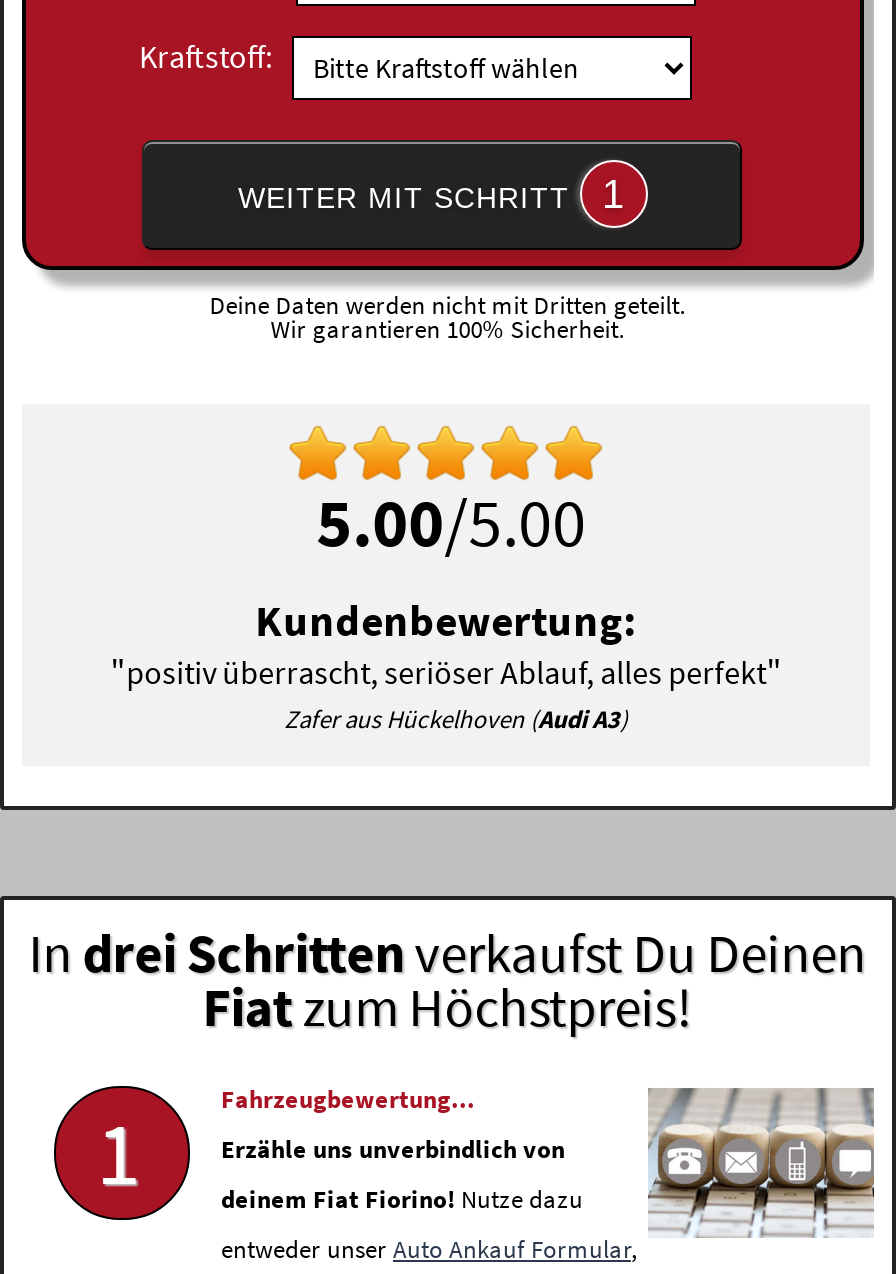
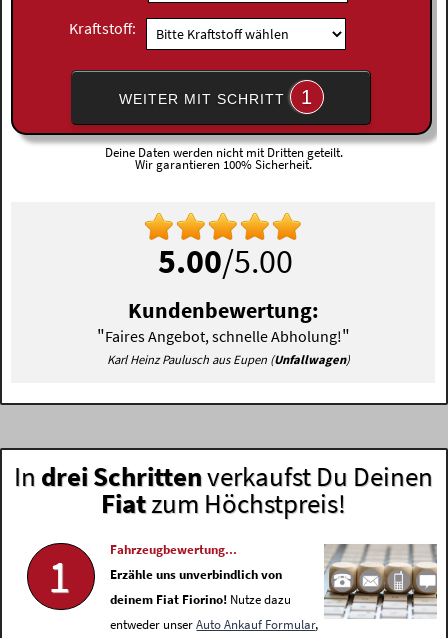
[110,649,782,735] "positiv überrascht, seriöser Ablauf, alles perfekt" | Zafer aus Hückelhoven (Audi A3) -> [97,324,350,367] "Faires Angebot, schnelle Abholung!" | Karl Heinz Paulusch aus Eupen (Unfallwagen)

